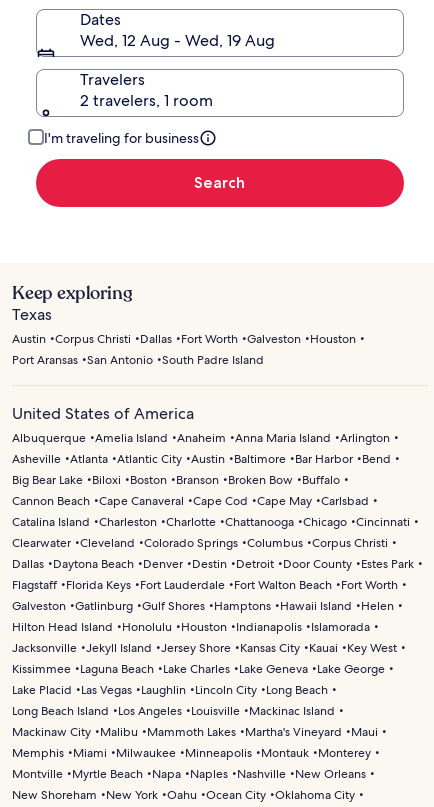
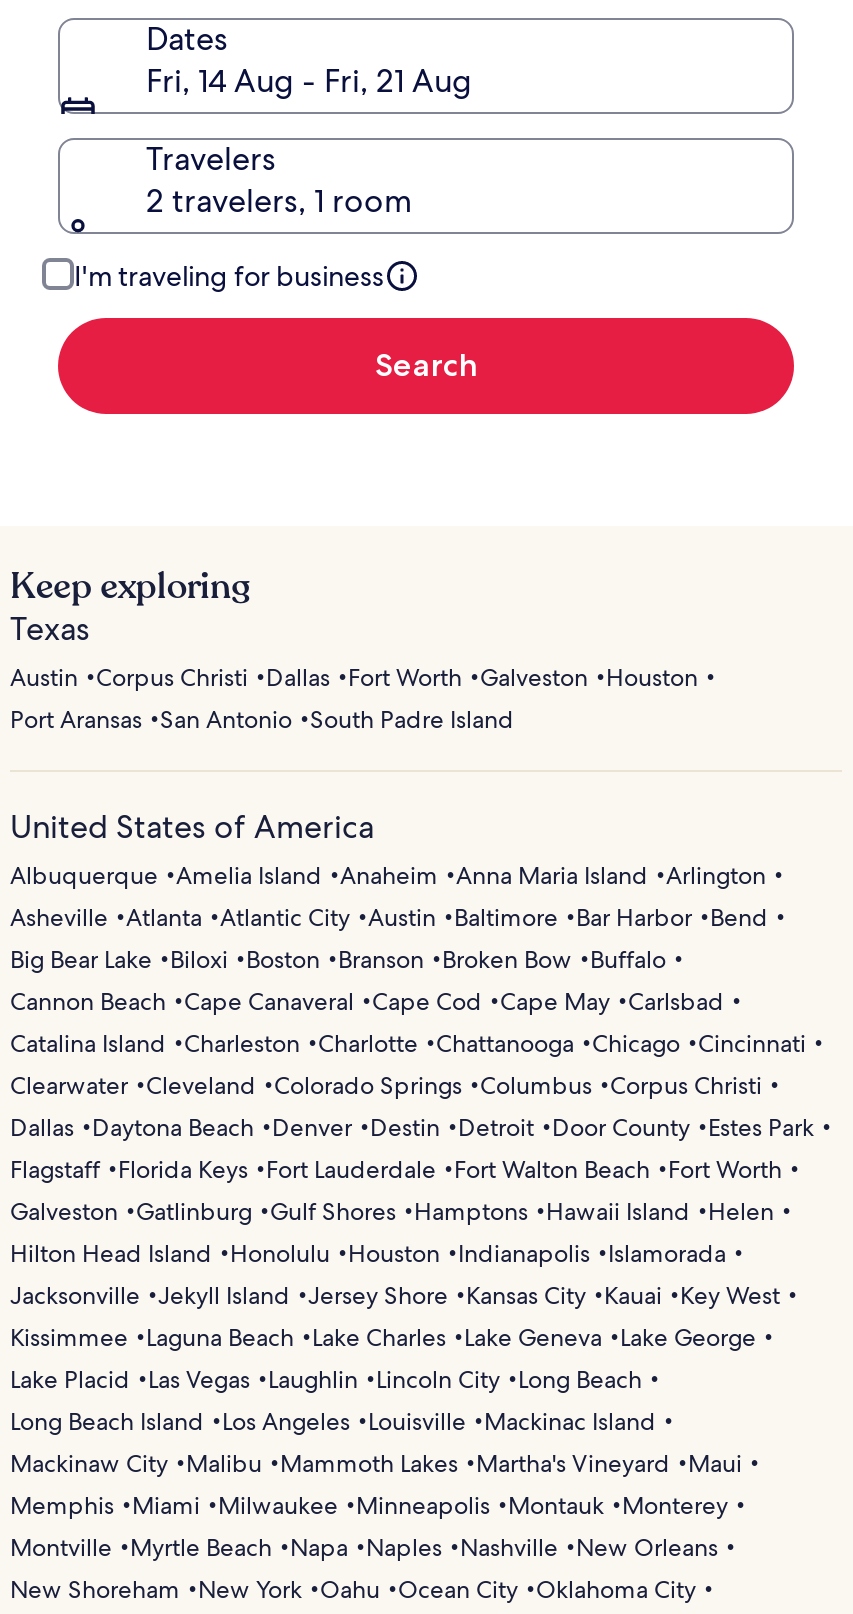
[80,30,275,51] Wed, 12 Aug - Wed, 19 Aug -> [146,60,472,102] Fri, 14 Aug - Fri, 21 Aug

